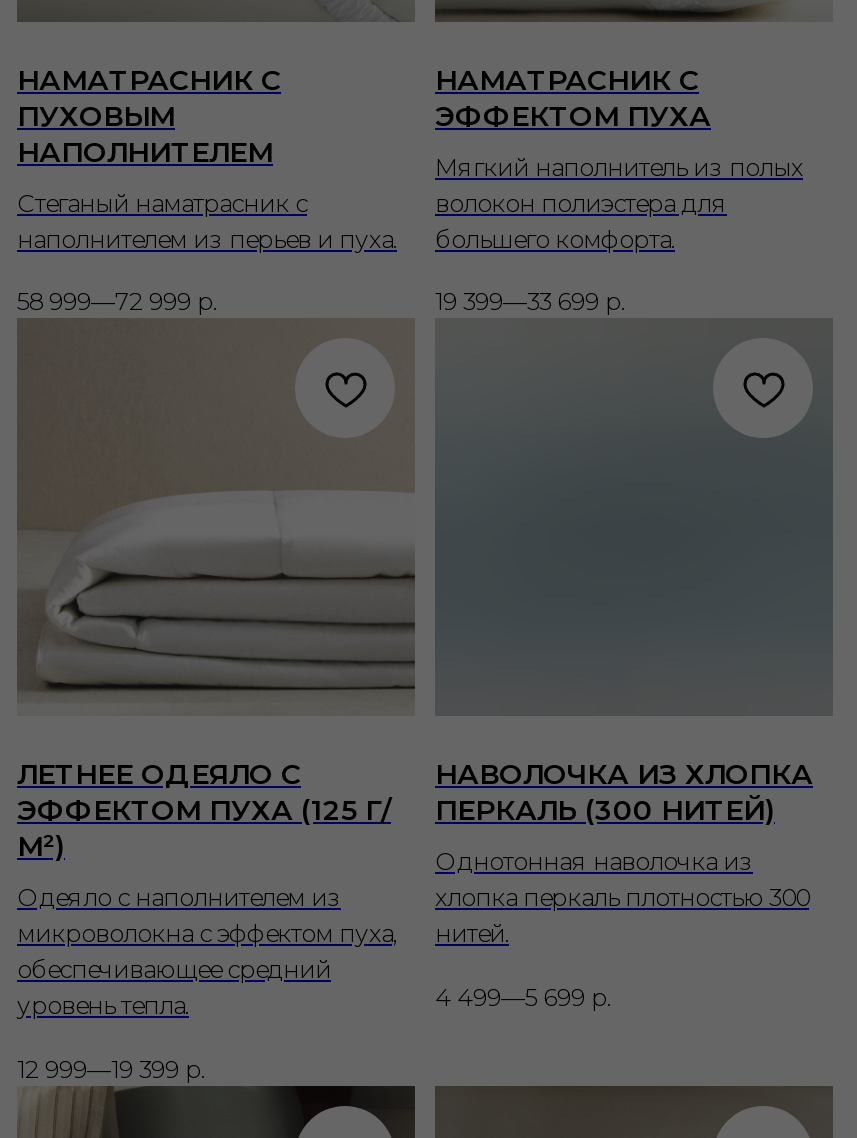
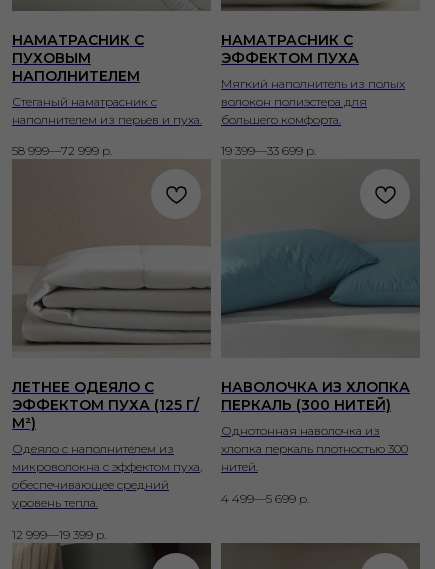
none -> [221,215,420,347] [image]

